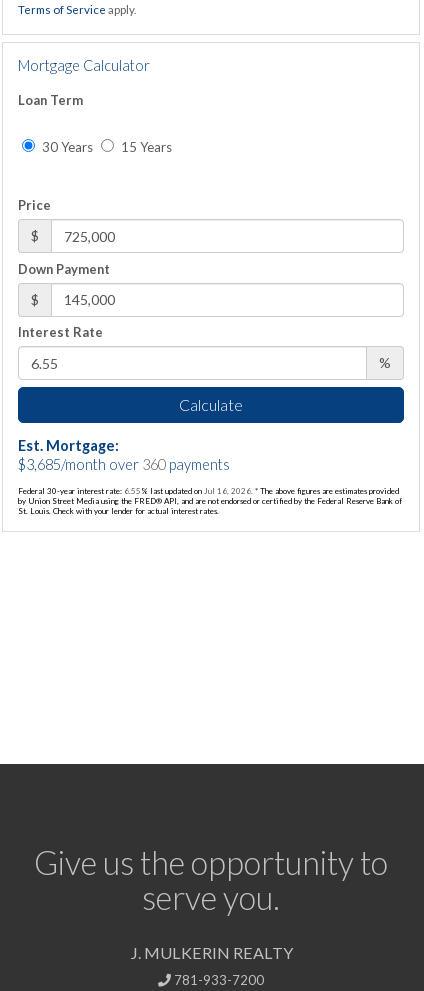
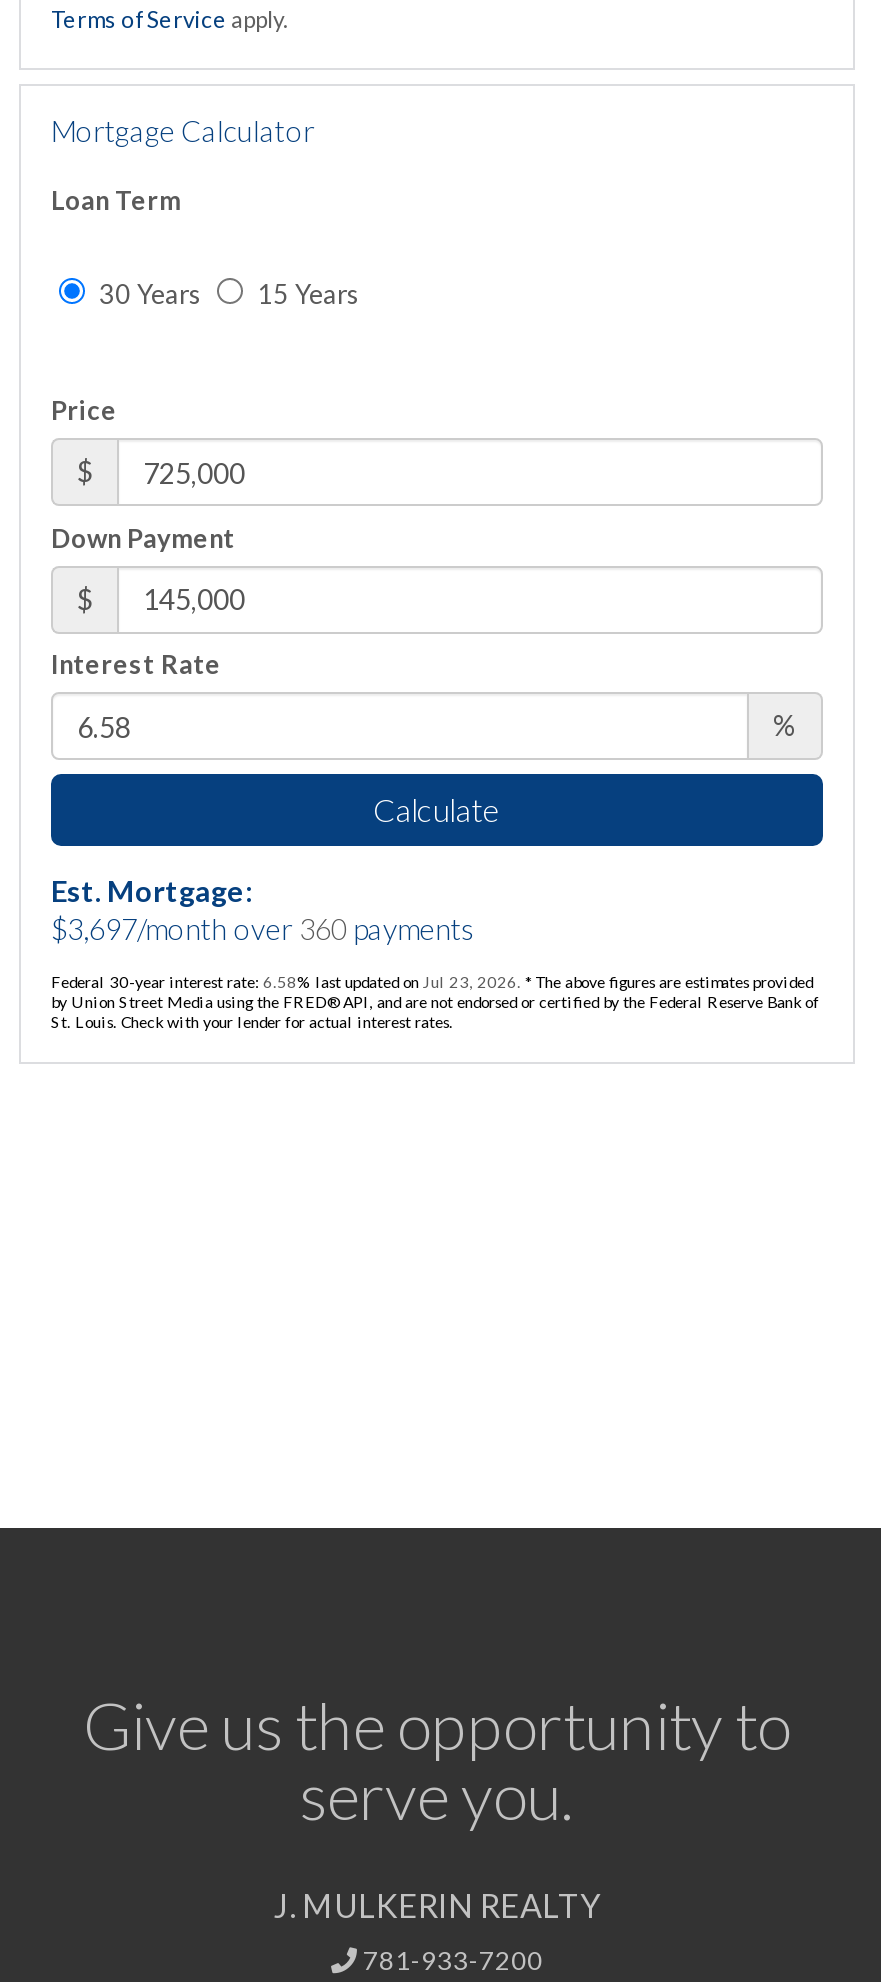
[18,456,230,473] $3,685/month over 360 payments -> [51,912,475,946] $3,697/month over 360 payments
[18,486,399,496] Federal 30-year interest rate: 6.55% last updated on Jul 16, 2026. * The above figures are estimates provided -> [51,972,813,992] Federal 30-year interest rate: 6.58% last updated on Jul 23, 2026. * The above figures are estimates provided

